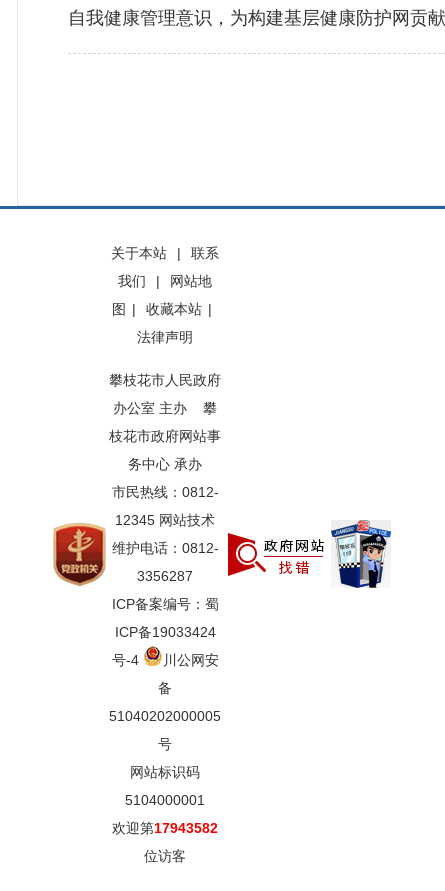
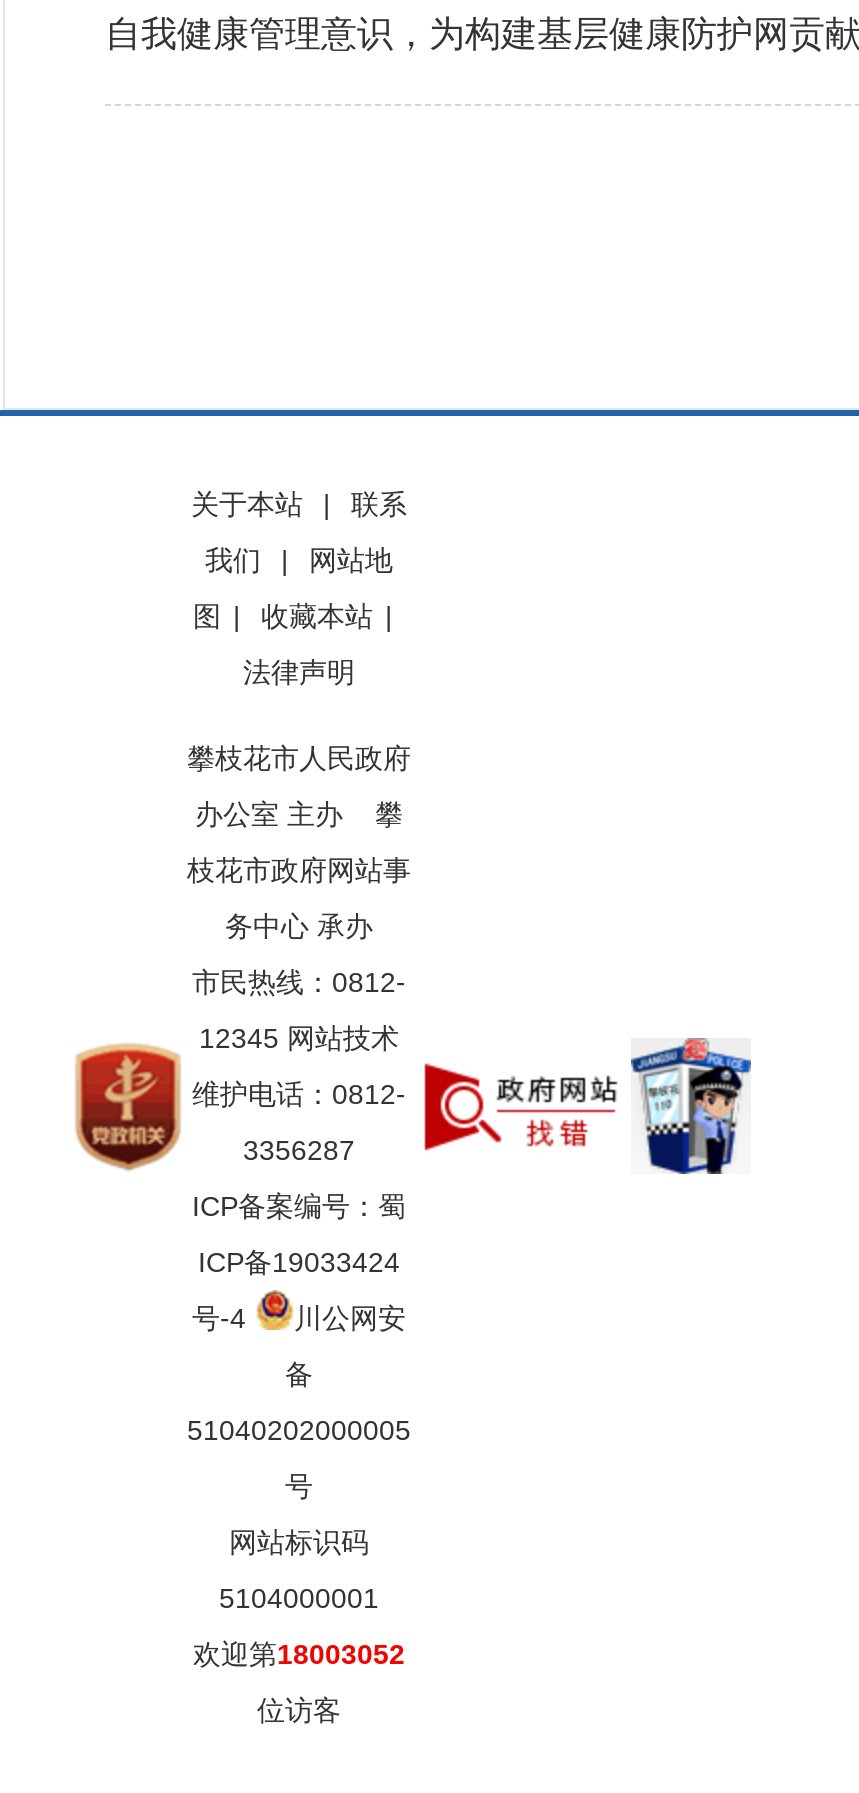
[112,820,218,836] 欢迎第17943582 -> [193,1638,405,1670] 欢迎第18003052

